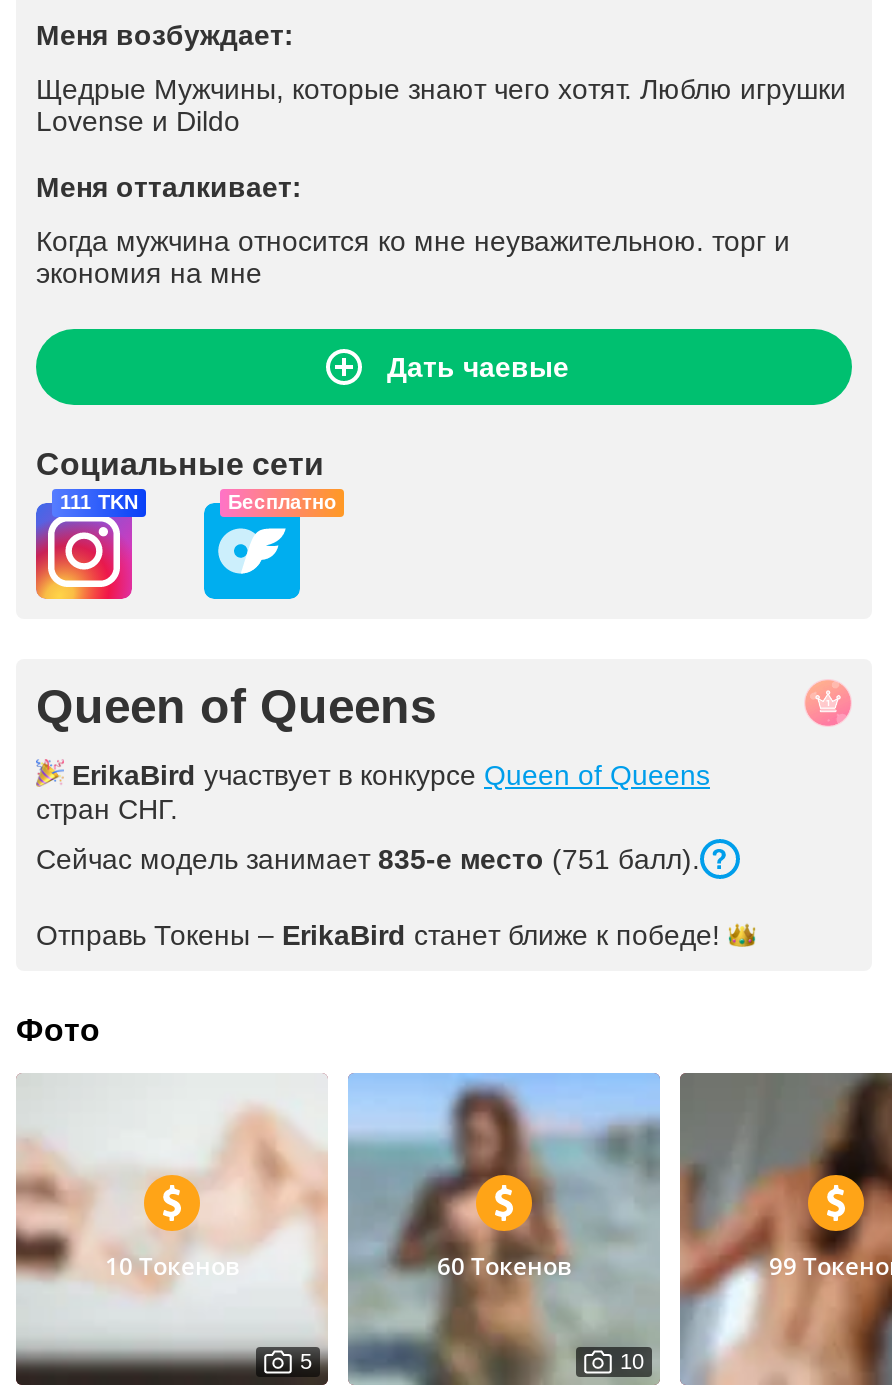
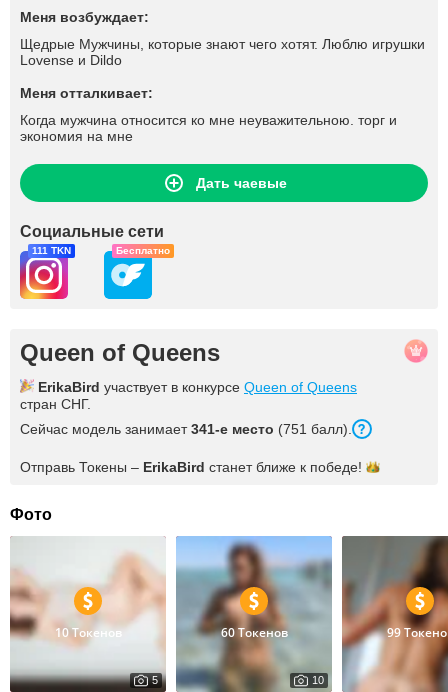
[36,843,700,875] Сейчас модель занимает 835-е место (751 балл). -> [20,421,352,437] Сейчас модель занимает 341-е место (751 балл).

